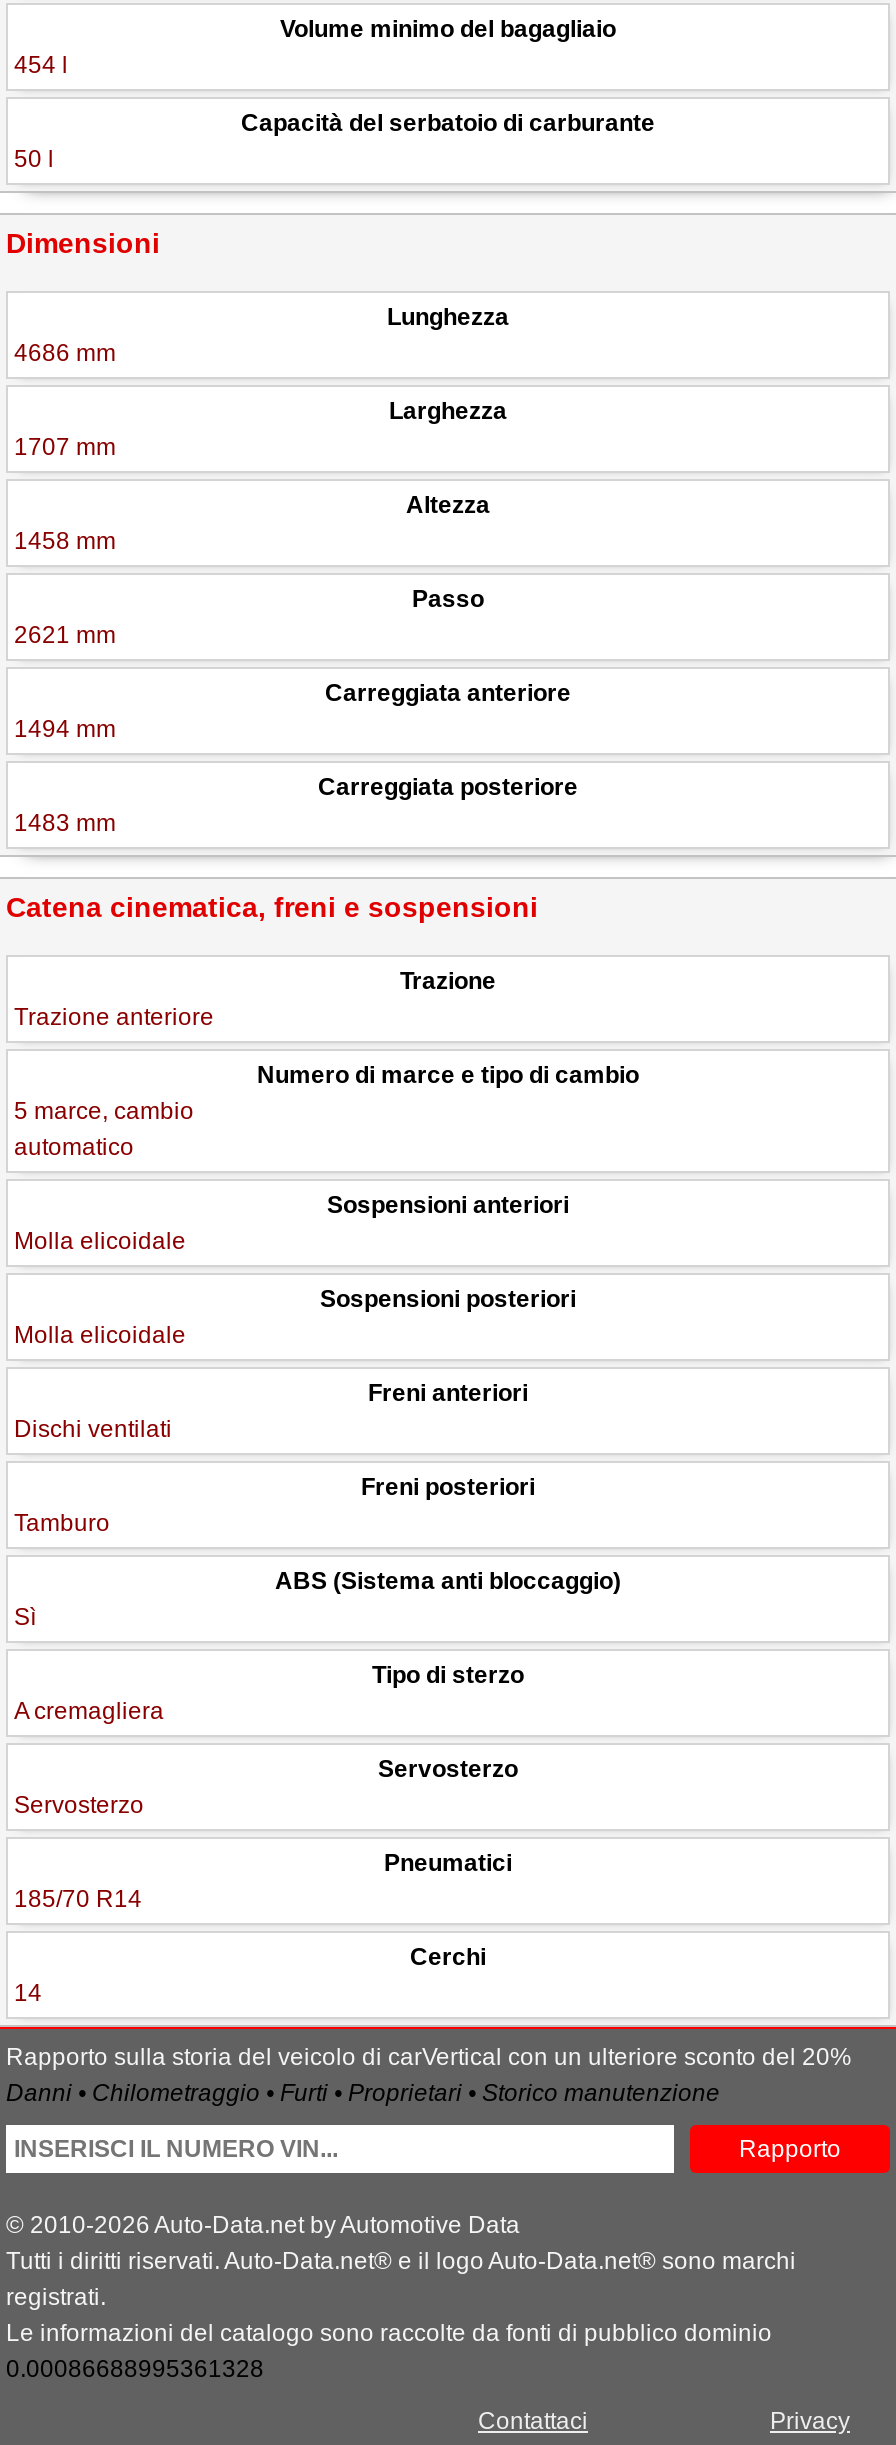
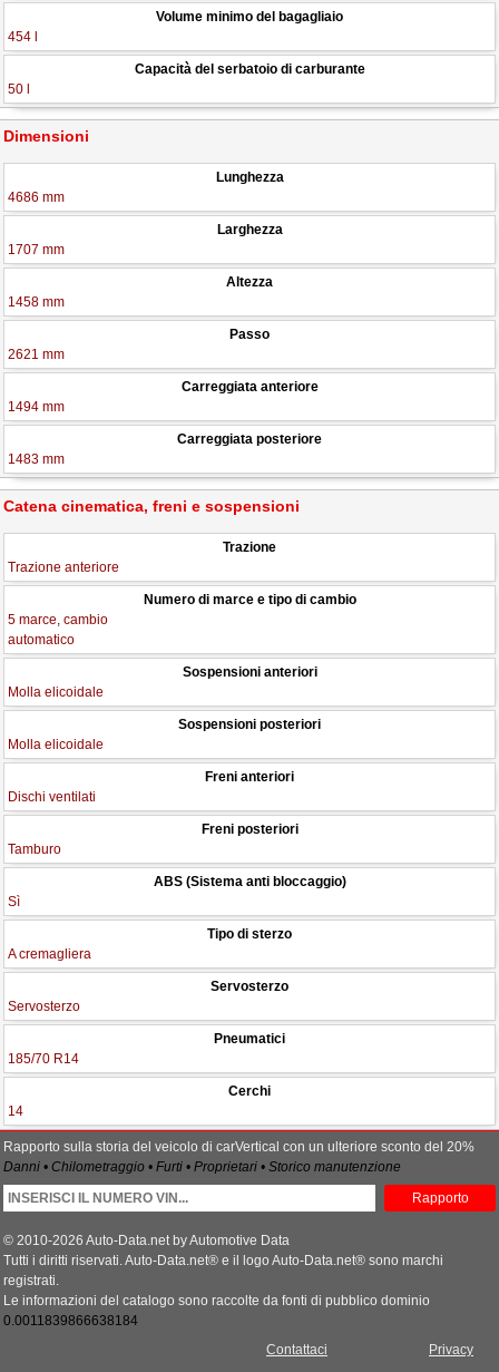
[6,2355,264,2383] 0.00086688995361328 -> [3,1313,138,1328] 0.0011839866638184

